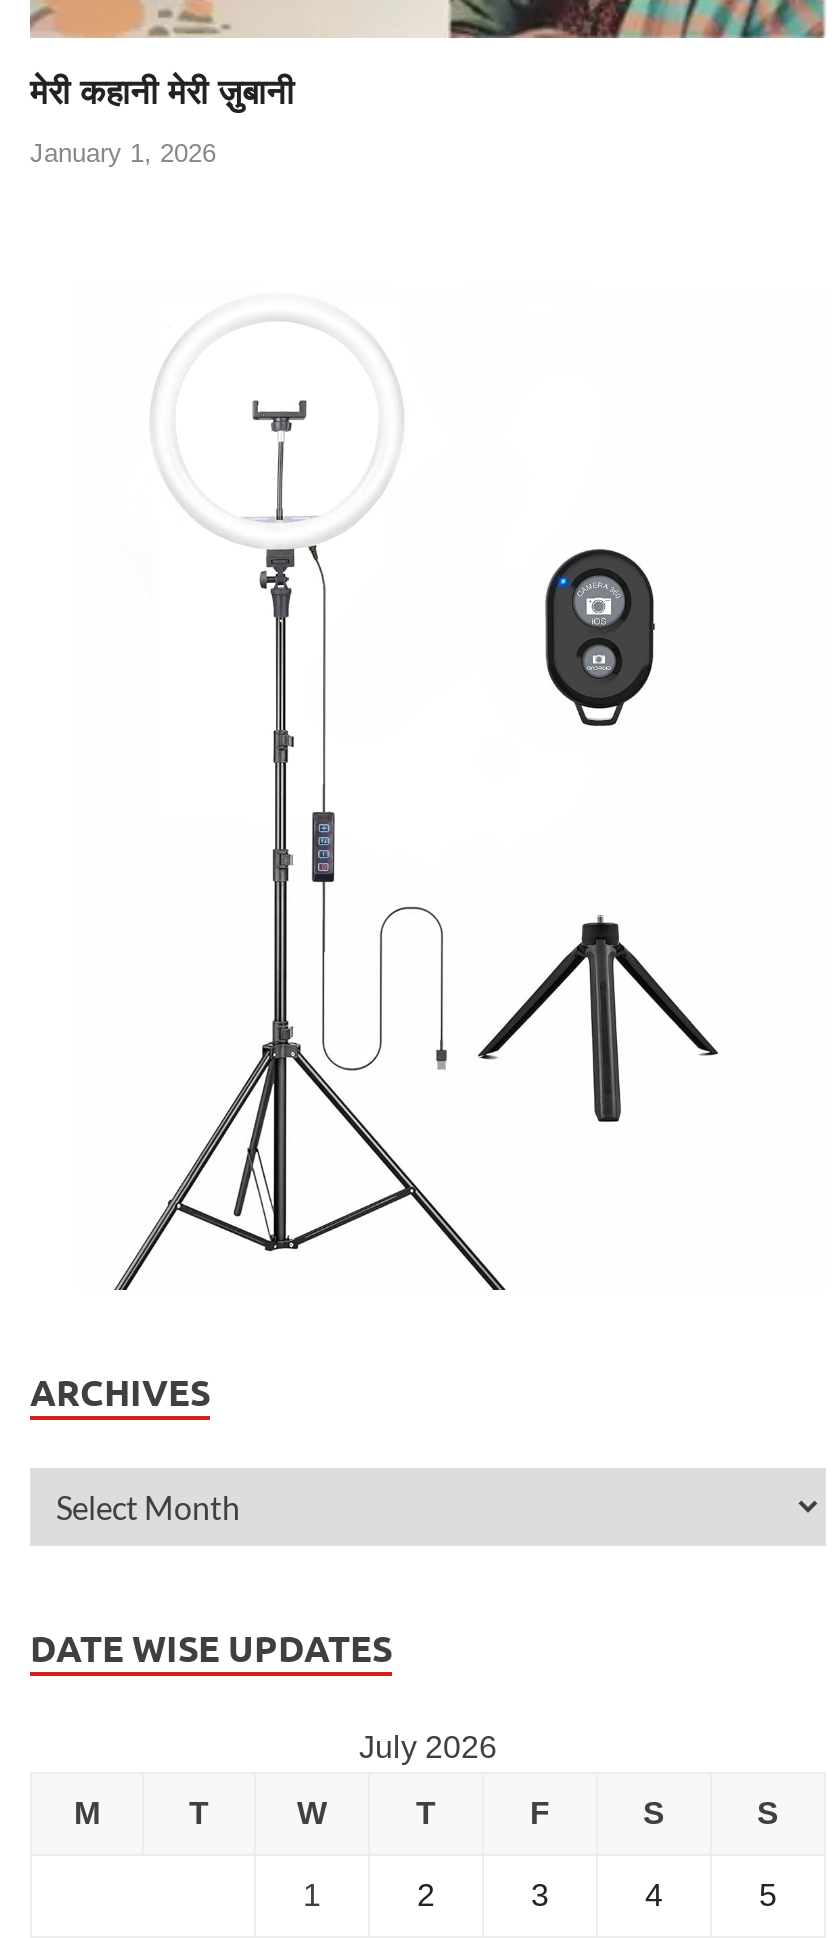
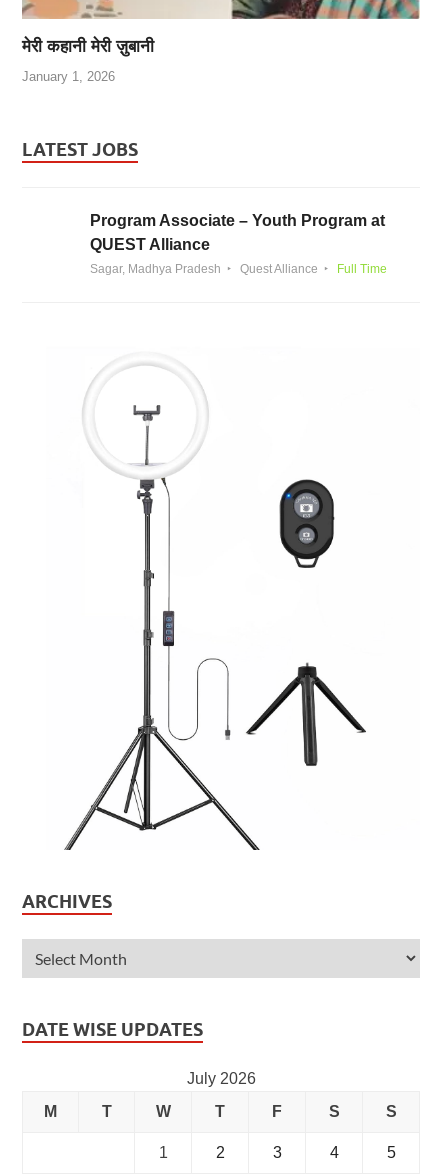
none -> [22,139,387,276] LATEST JOBS | Program Associate – Youth Program at | QUEST Alliance | Sagar, Madhya Pradesh | Quest Alliance | Full Time

